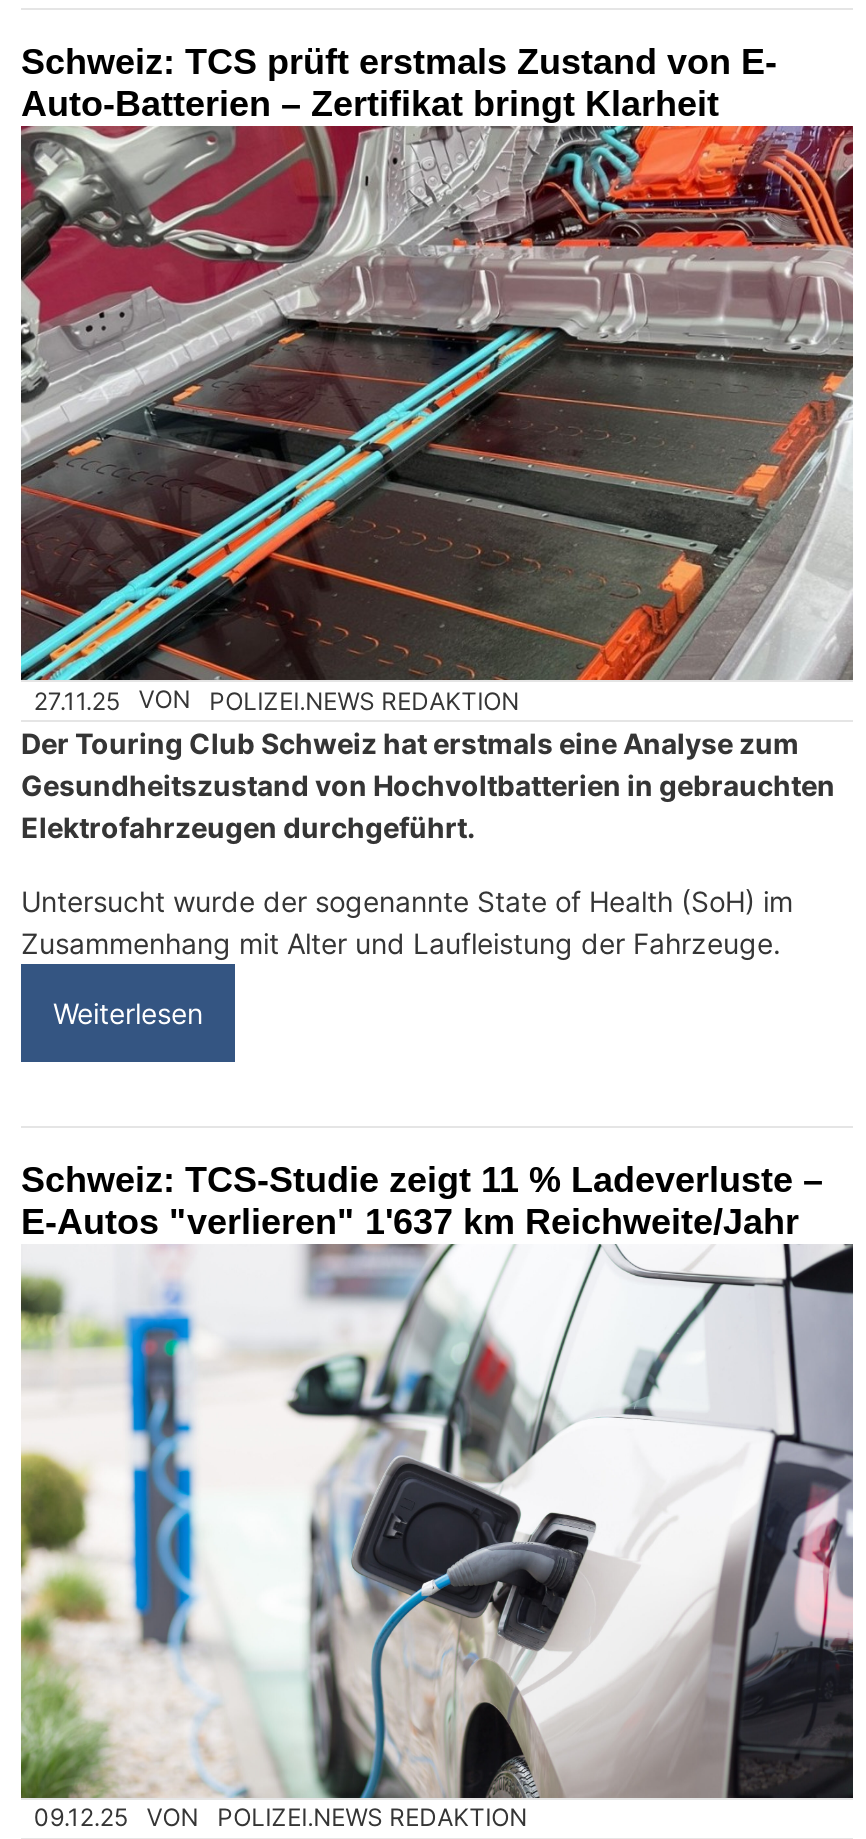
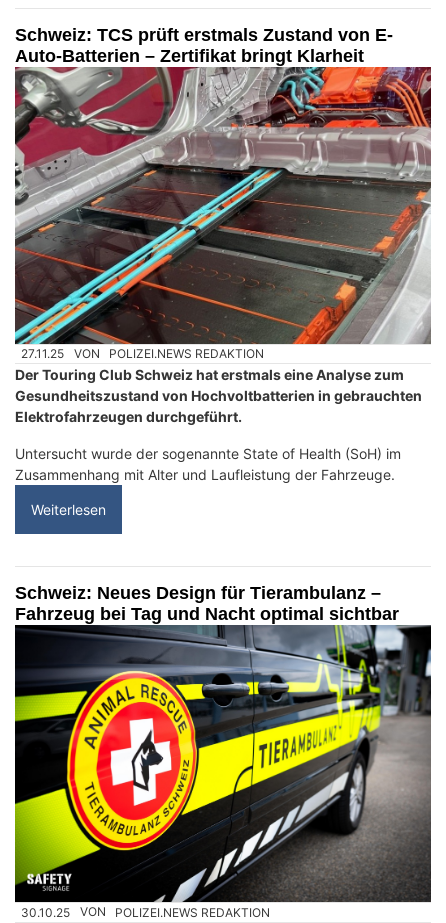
[21,1159,823,1241] Schweiz: TCS-Studie zeigt 11 % Ladeverluste – | E-Autos "verlieren" 1'637 km Reichweite/Jahr -> [15,583,399,624] Schweiz: Neues Design für Tierambulanz – | Fahrzeug bei Tag und Nacht optimal sichtbar
[19,1243,853,1833] [image] | 09.12.25 VON POLIZEI.NEWS REDAKTION -> [14,624,432,920] [image] | 30.10.25 VON POLIZEI.NEWS REDAKTION

